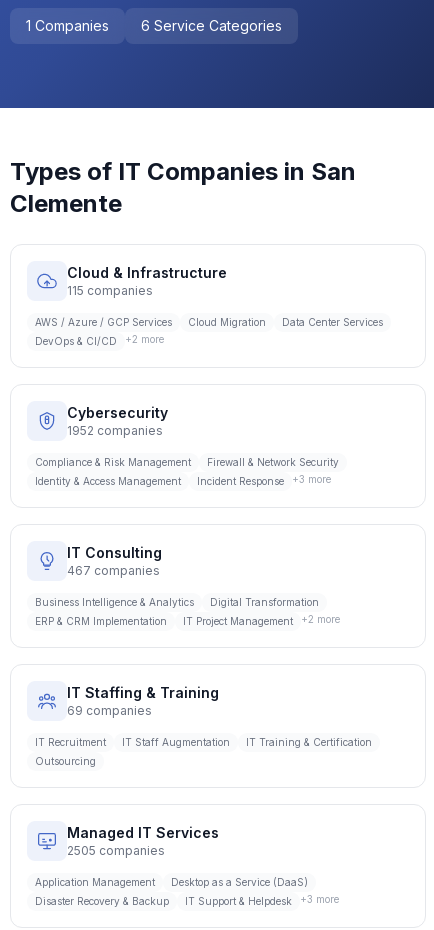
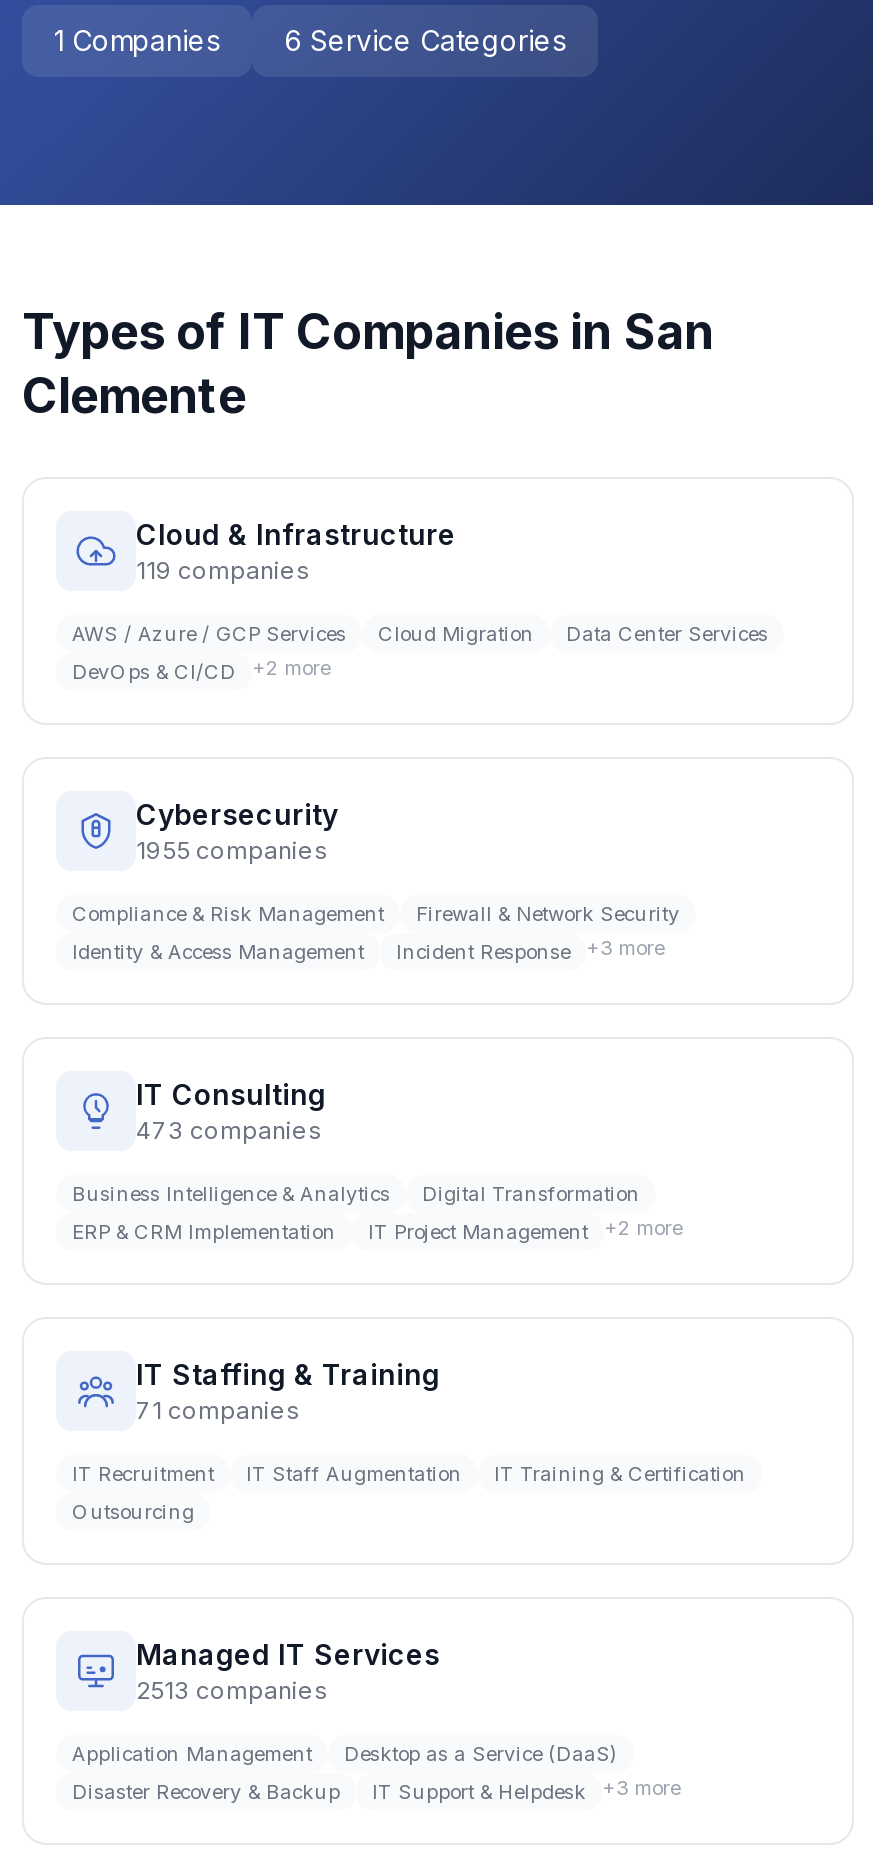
[67,283,153,298] 115 companies -> [136,555,310,585] 119 companies
[67,423,163,438] 1952 companies -> [136,835,328,865] 1955 companies
[67,563,160,578] 467 companies -> [136,1115,322,1145] 473 companies
[67,703,152,718] 69 companies -> [136,1395,300,1425] 71 companies
[67,843,165,858] 2505 companies -> [136,1675,328,1705] 2513 companies

